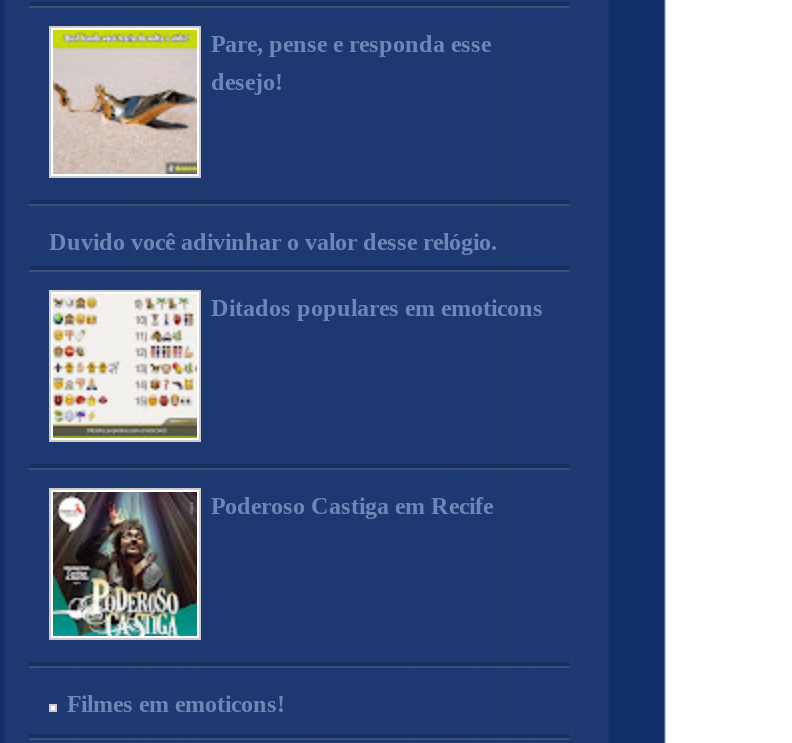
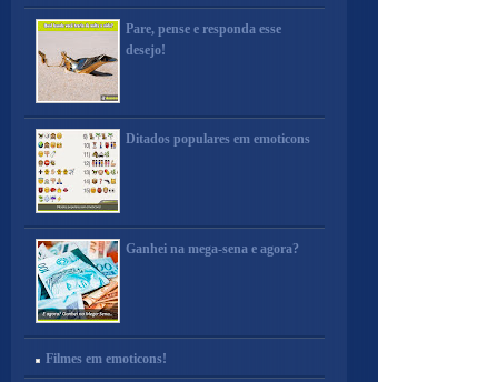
[49,228,497,256] Duvido você adivinhar o valor desse relógio. -> none
[53,488,493,642] [image] | Poderoso Castiga em Recife -> [37,240,299,322] [image] | Ganhei na mega-sena e agora?

